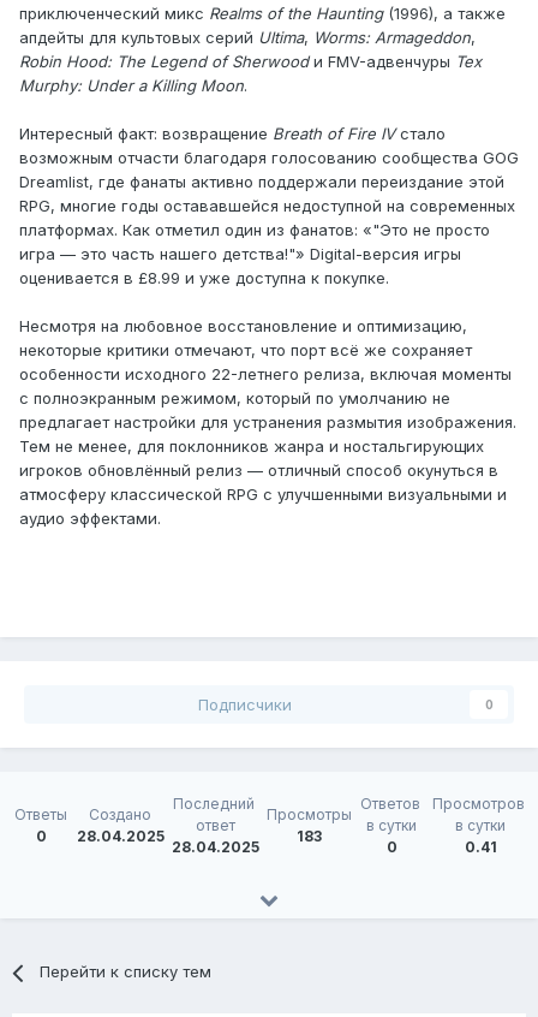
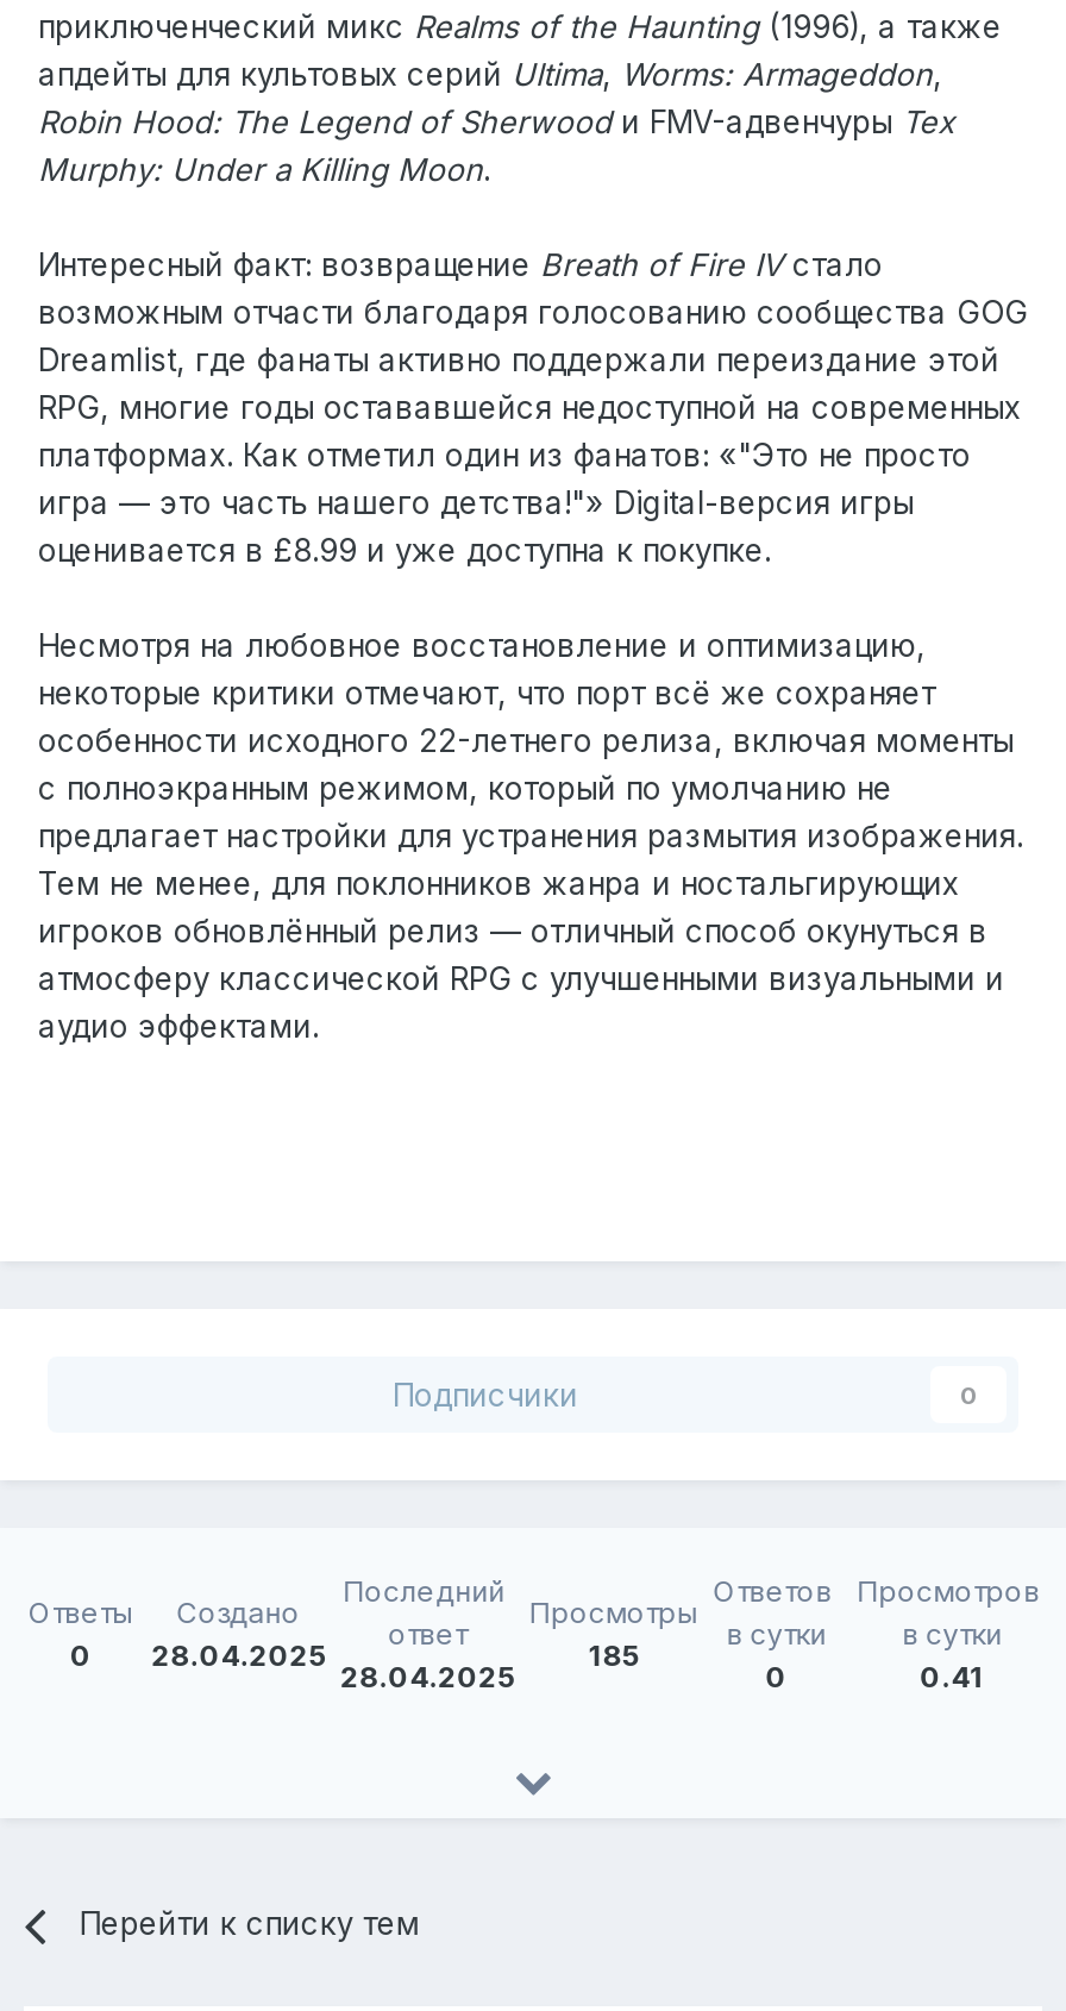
[297,827,322,845] 183 -> [589,1638,639,1674] 185

